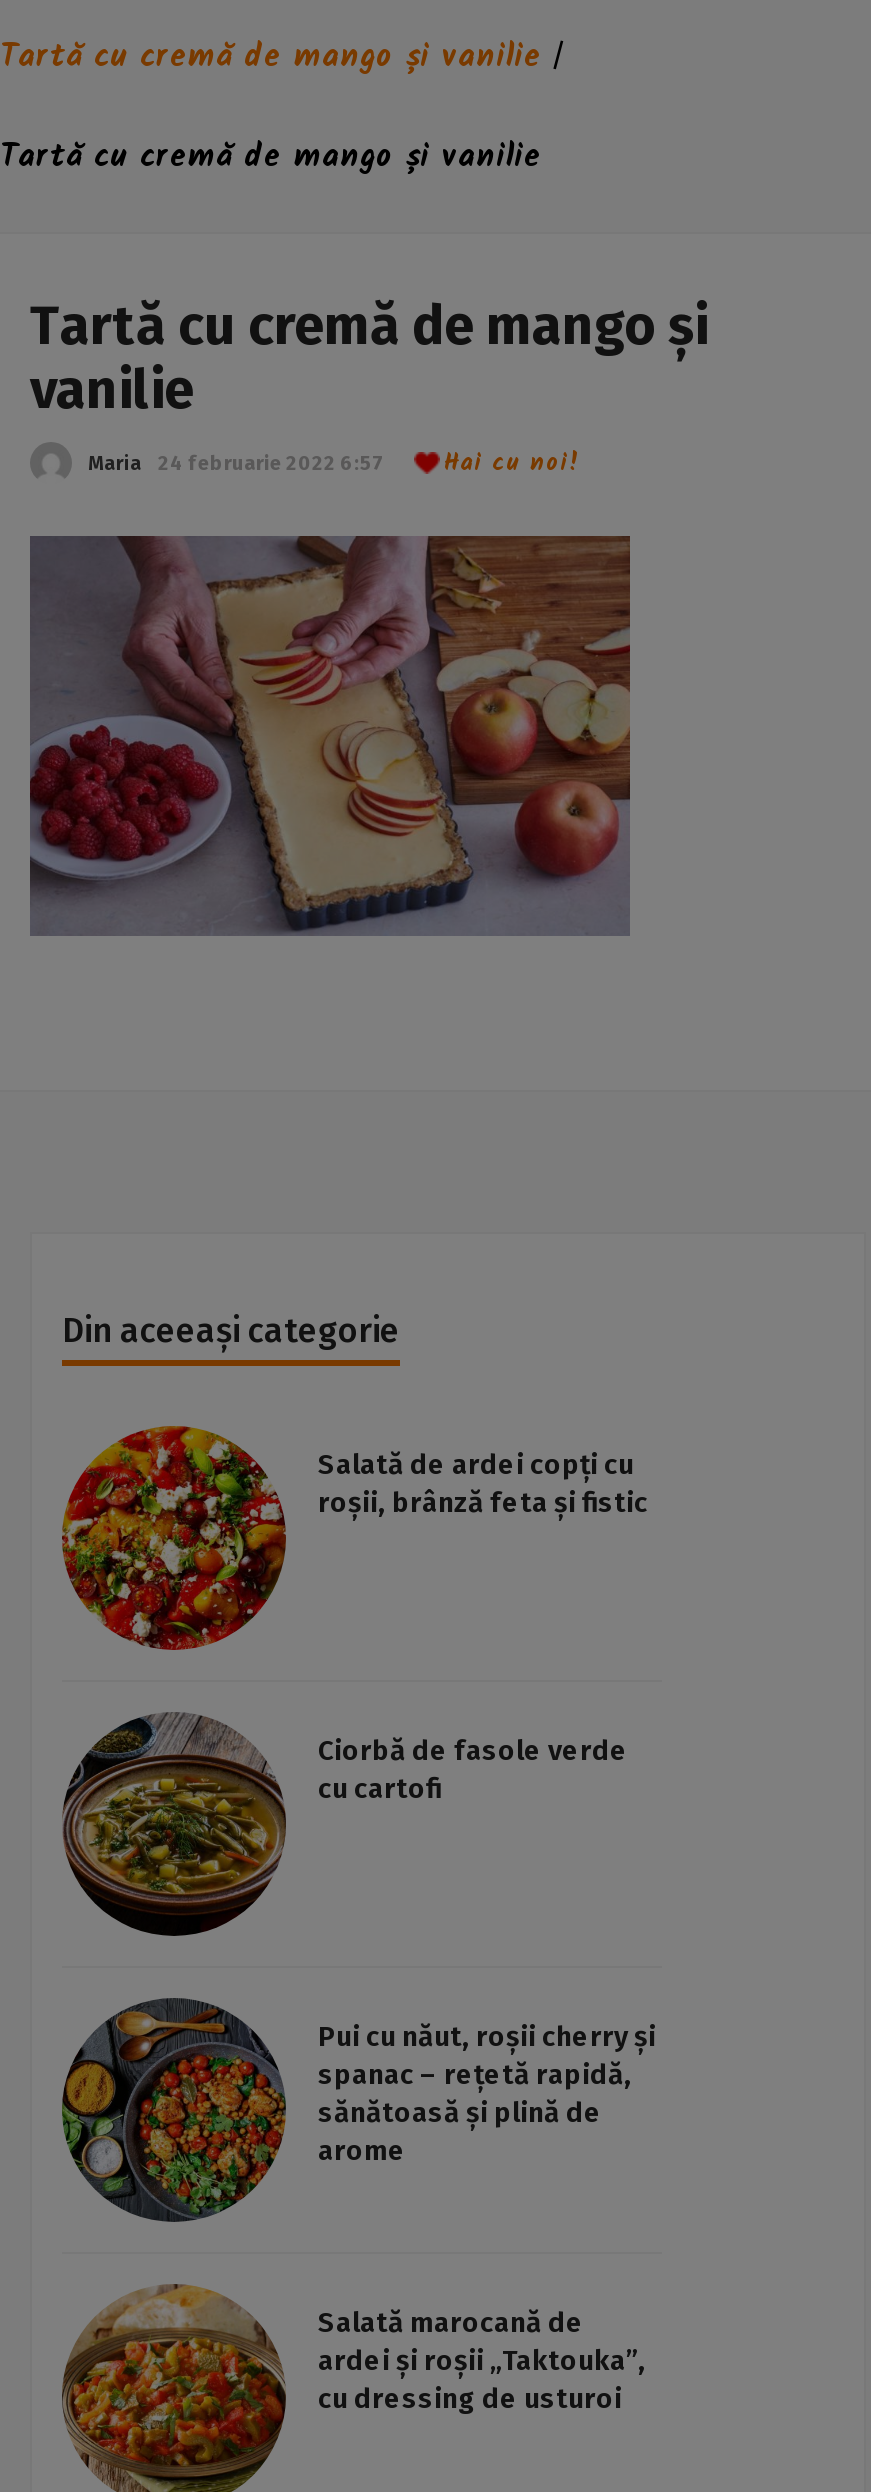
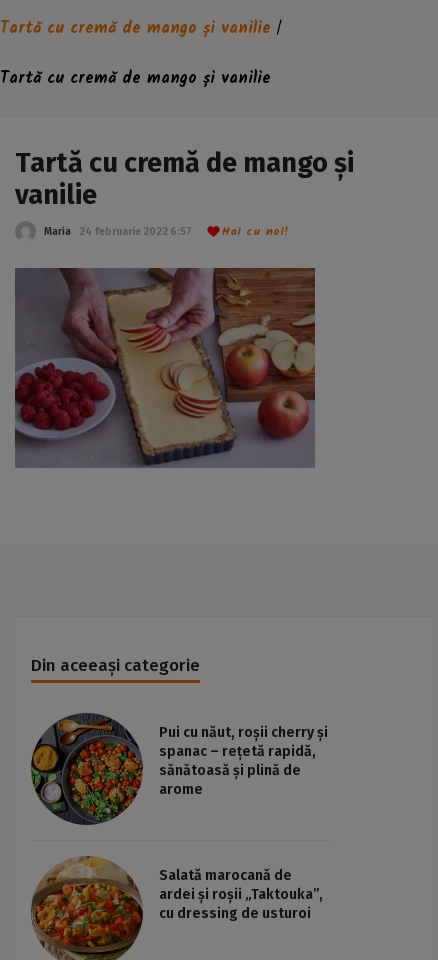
[60,1424,648,1652] [image] | Salată de ardei copți cu | roșii, brânză feta și fistic -> none
[64,1712,628,1938] [image] | Ciorbă de fasole verde | cu cartofi -> none

